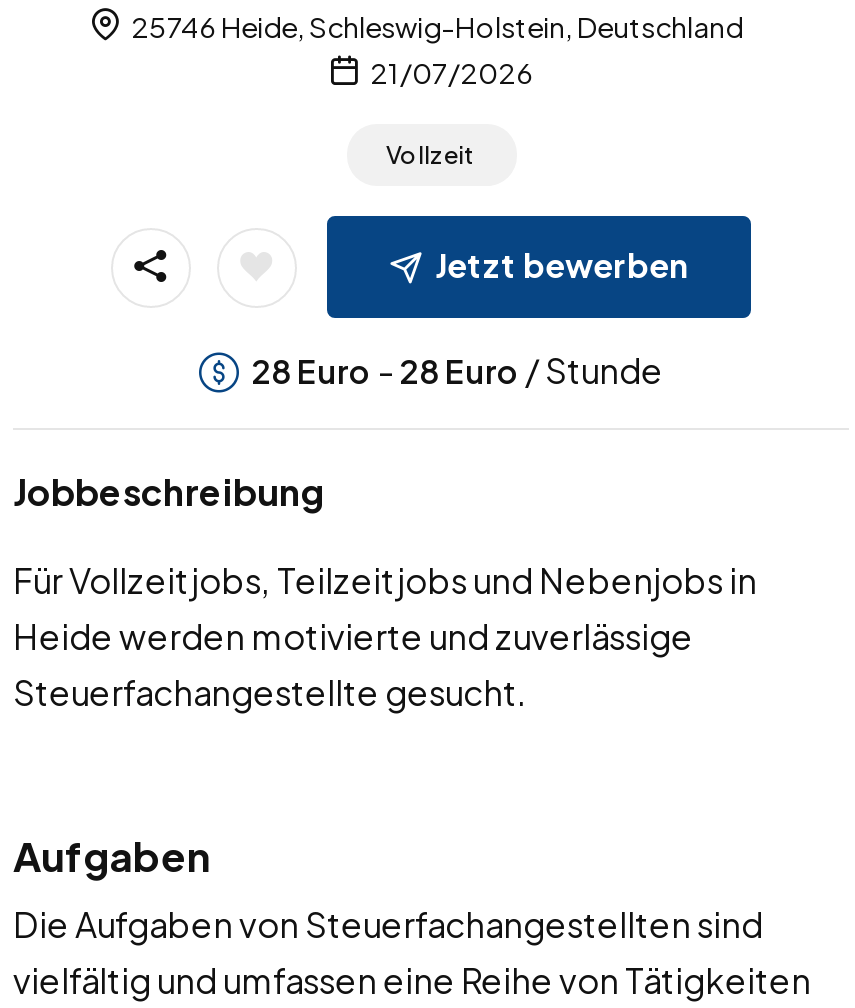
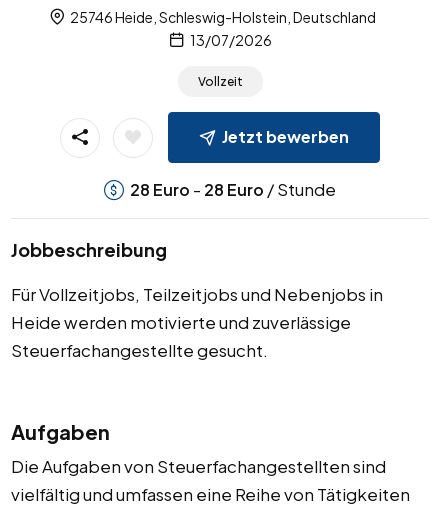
[366,54,534,90] 21/07/2026 -> [187,31,271,49] 13/07/2026

